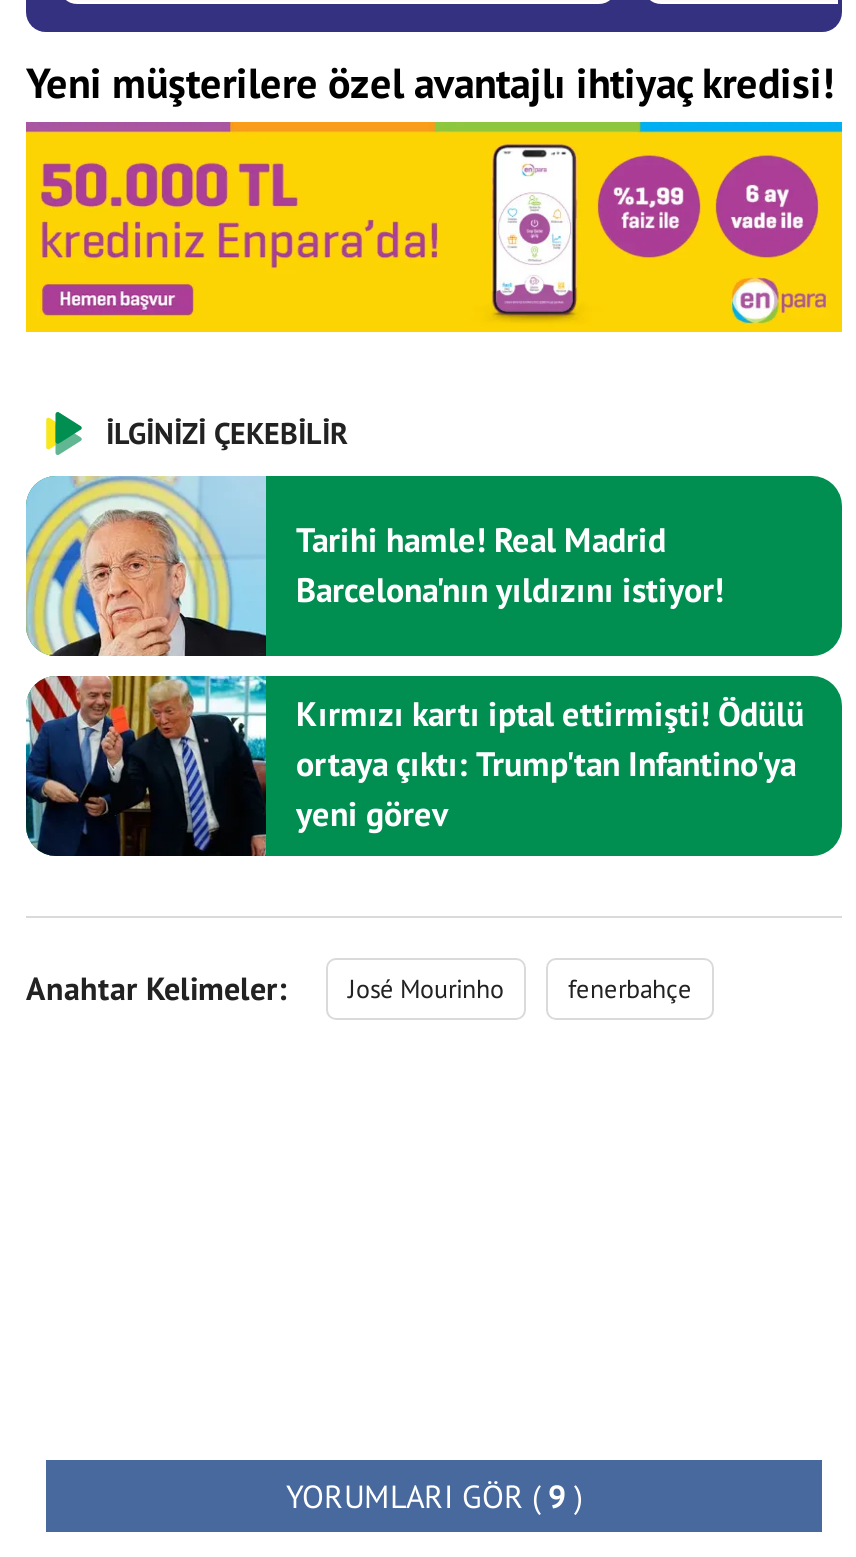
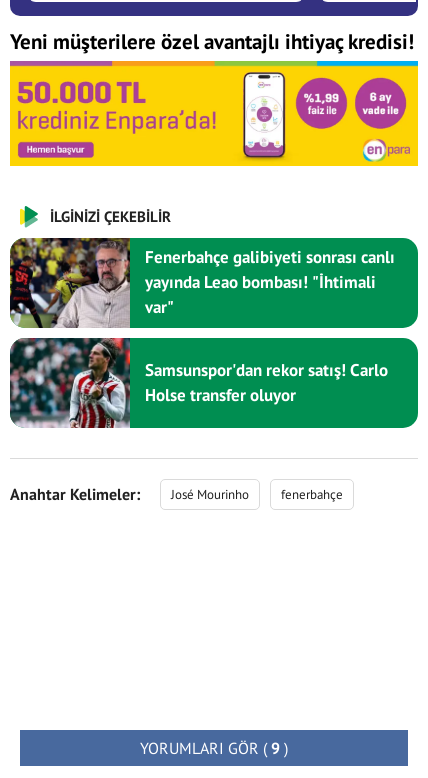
[24,476,724,658] [image] | Tarihi hamle! Real Madrid | Barcelona'nın yıldızını istiyor! -> [9,237,395,329] [image] | Fenerbahçe galibiyeti sonrası canlı | yayında Leao bombası! "İhtimali | var"
[24,674,804,858] [image] | Kırmızı kartı iptal ettirmişti! Ödülü | ortaya çıktı: Trump'tan Infantino'ya | yeni görev -> [9,337,388,429] [image] | Samsunspor'dan rekor satış! Carlo | Holse transfer oluyor

